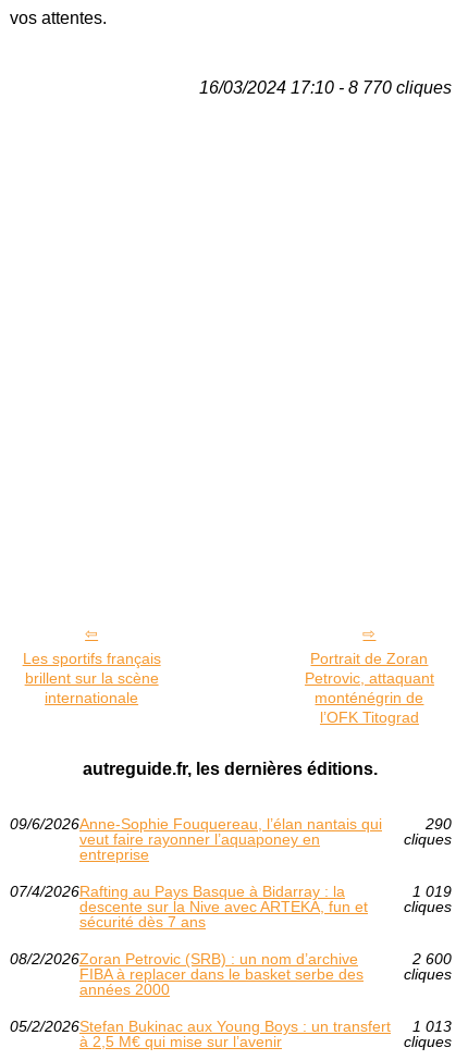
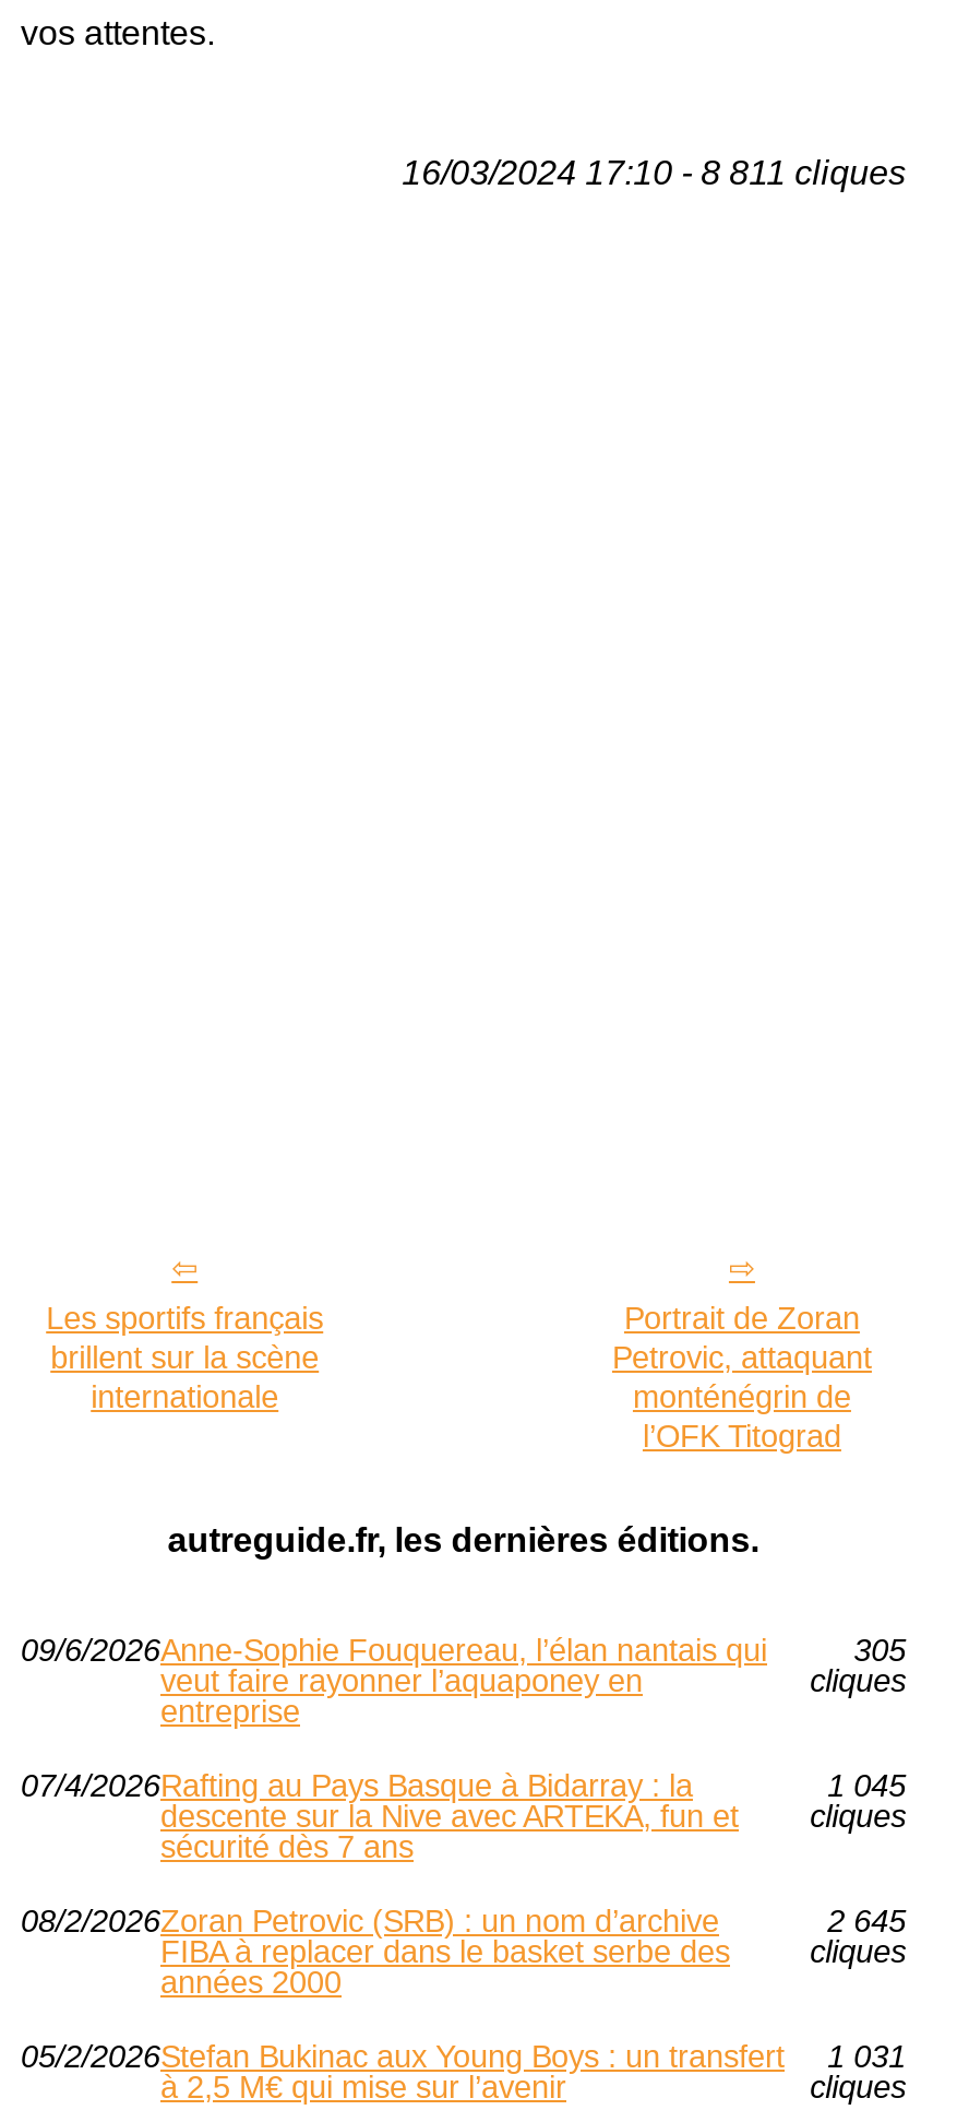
[199,78,451,97] 16/03/2024 17:10 - 8 770 cliques -> [402,154,906,191] 16/03/2024 17:10 - 8 811 cliques
[425,815,451,833] 290 -> [854,1633,906,1668] 305
[412,883,451,900] 1 019 -> [827,1768,906,1803] 1 045
[412,950,451,967] 2 600 -> [827,1904,906,1939] 2 645
[10,1018,451,1035] 05/2/2026 Stefan Bukinac aux Young Boys : un transfert 1 013 -> [21,2039,906,2074] 05/2/2026 Stefan Bukinac aux Young Boys : un transfert 1 031

